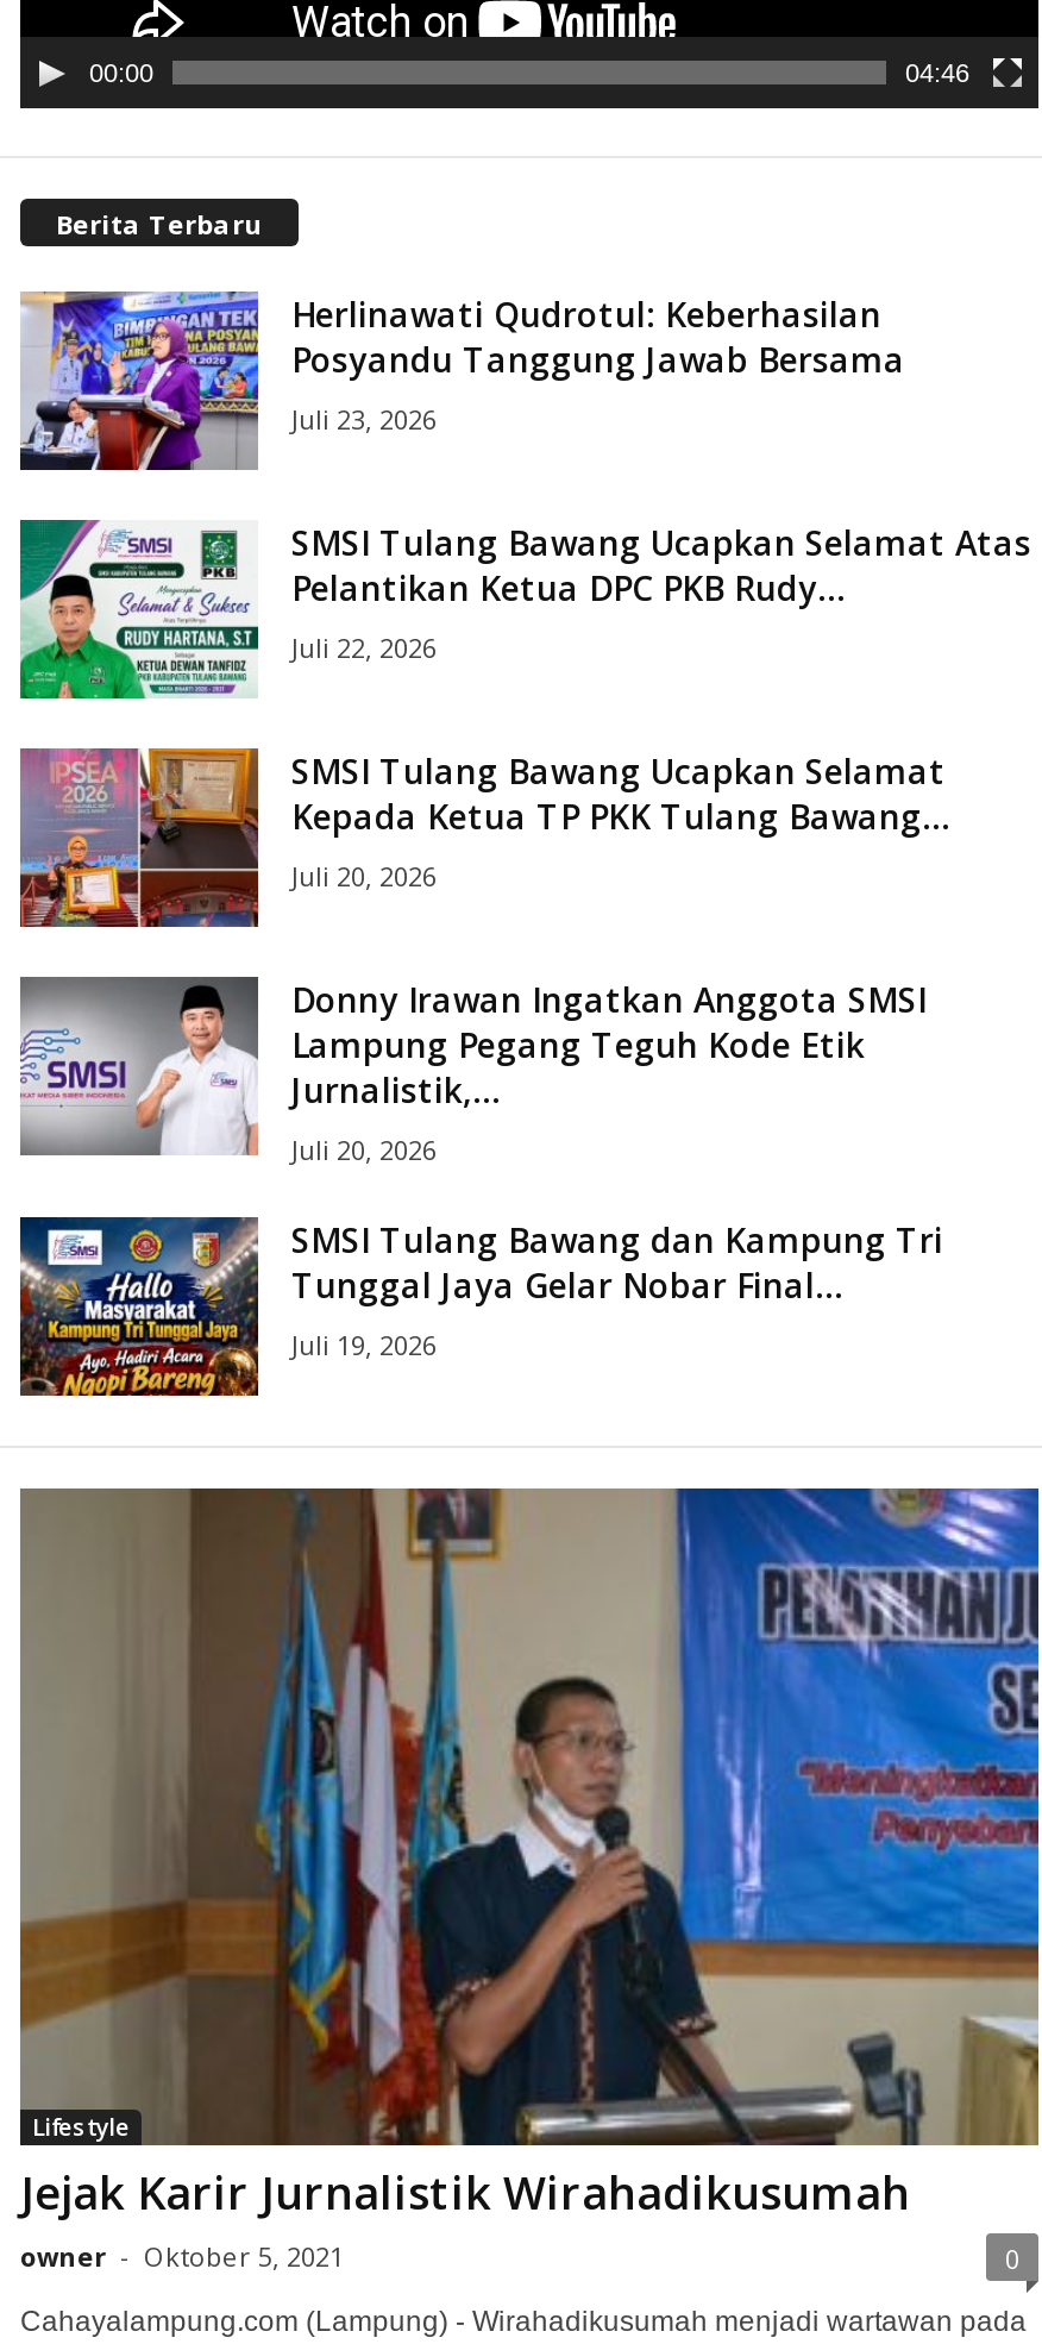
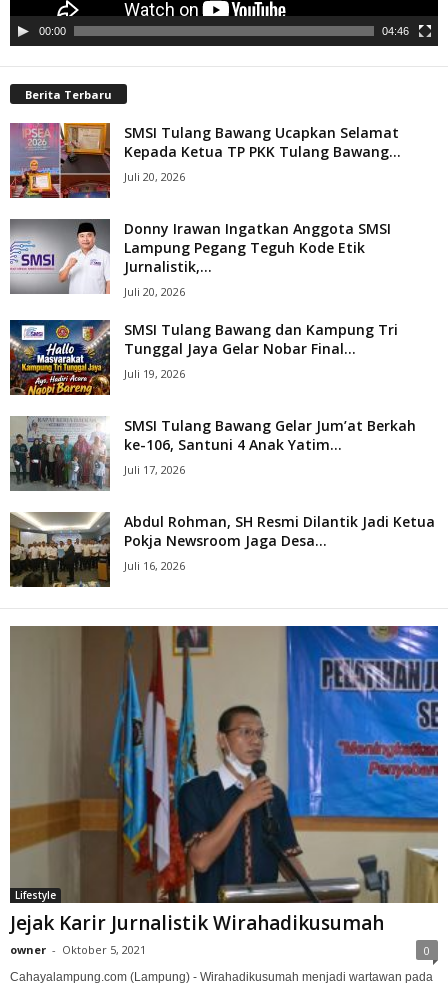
[20,288,1031,666] [image] | Herlinawati Qudrotul: Keberhasilan | Posyandu Tanggung Jawab Bersama | Juli 23, 2026 | SMSI Tulang Bawang Ucapkan Selamat Atas | Pelantikan Ketua DPC PKB Rudy... | Juli 22, 2026 -> none
[18,519,258,700] [image] -> none
moved [15,745,950,1363] -> [8,121,401,381]: [image] | SMSI Tulang Bawang Ucapkan Selamat | Kepada Ketua TP PKK Tulang Bawang... | ... | Tunggal Jaya Gelar Nobar Final... | Juli 19, 2026
none -> [10,415,435,573] [image] | SMSI Tulang Bawang Gelar Jum’at Berkah | ke-106, Santuni 4 Anak Yatim... | Juli 17, 2026 | Abdul Rohman, SH Resmi Dilantik Jadi Ketua | Pokja Newsroom Jaga Desa... | Juli 16, 2026
none -> [10,512,110,588] [image]

